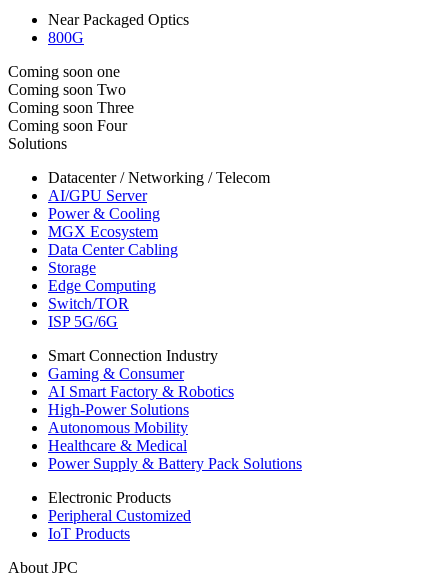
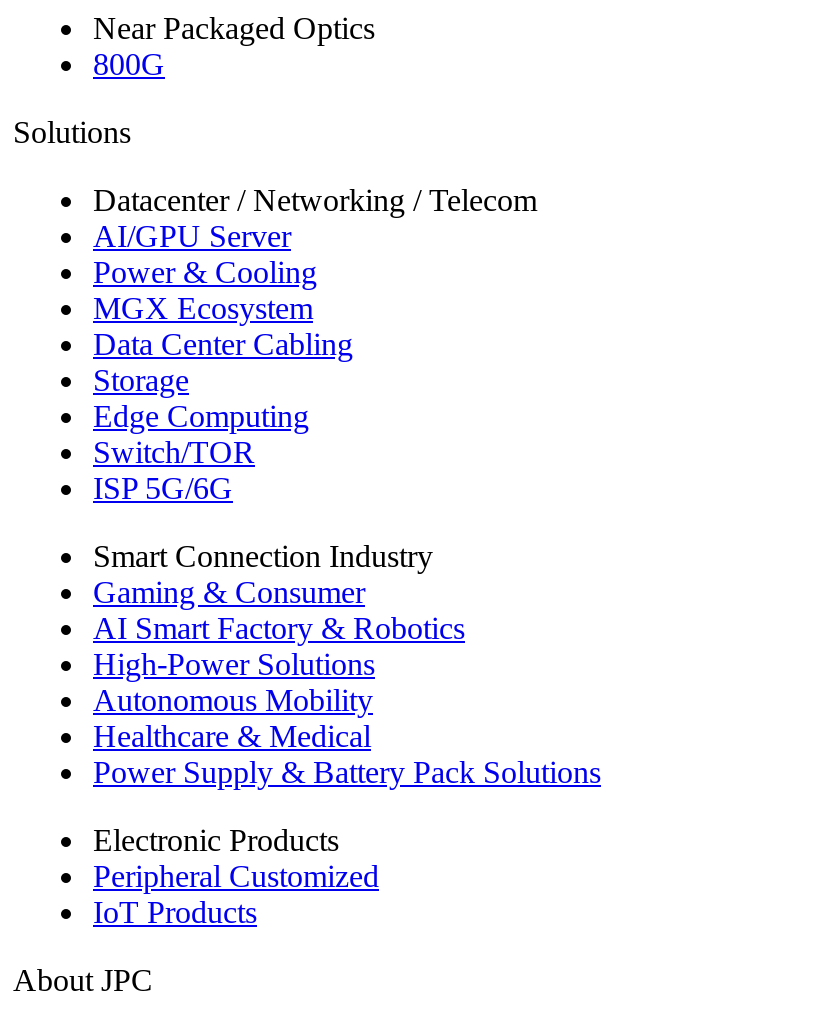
[8,63,134,134] Coming soon one | Coming soon Two | Coming soon Three | Coming soon Four -> none

